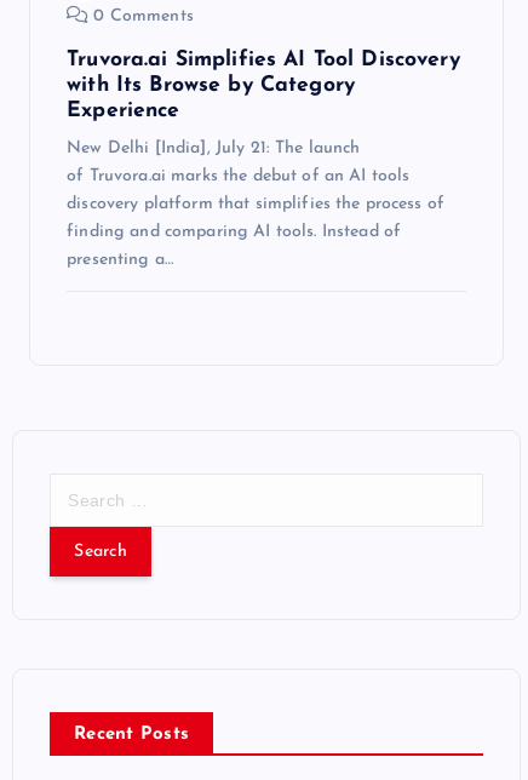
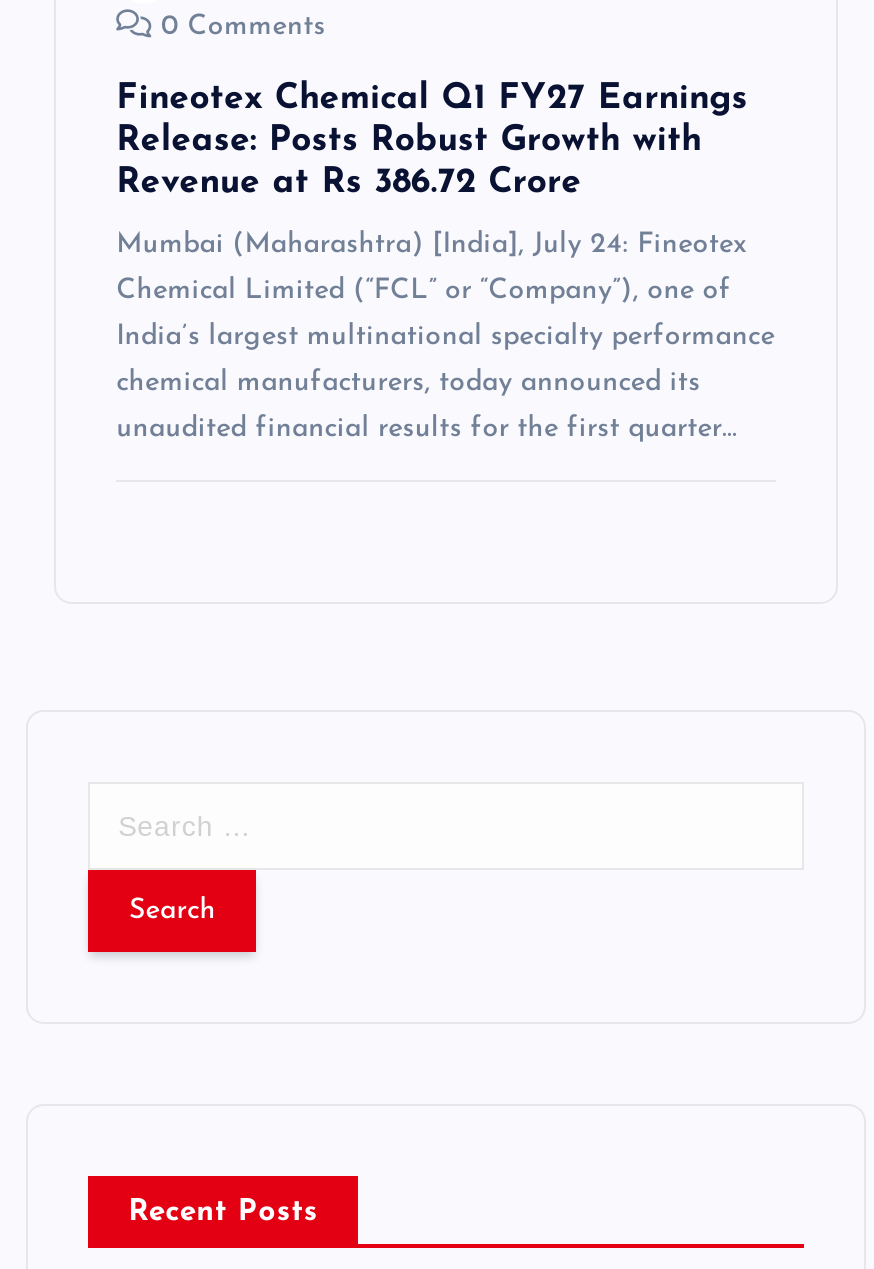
[67,50,460,121] Truvora.ai Simplifies AI Tool Discovery | with Its Browse by Category | Experience -> [116,82,748,200] Fineotex Chemical Q1 FY27 Earnings | Release: Posts Robust Growth with | Revenue at Rs 386.72 Crore
[67,139,360,158] New Delhi [India], July 21: The launch -> [116,230,748,260] Mumbai (Maharashtra) [India], July 24: Fineotex
[67,167,410,185] of Truvora.ai marks the debut of an AI tools -> [116,276,731,306] Chemical Limited (“FCL” or “Company”), one of
[67,195,445,213] discovery platform that simplifies the process of -> [116,322,775,352] India’s largest multinational specialty performance
[67,223,401,241] finding and comparing AI tools. Instead of -> [116,368,700,398] chemical manufacturers, today announced its
[67,251,173,269] presenting a… -> [116,414,736,444] unaudited financial results for the first quarter…

